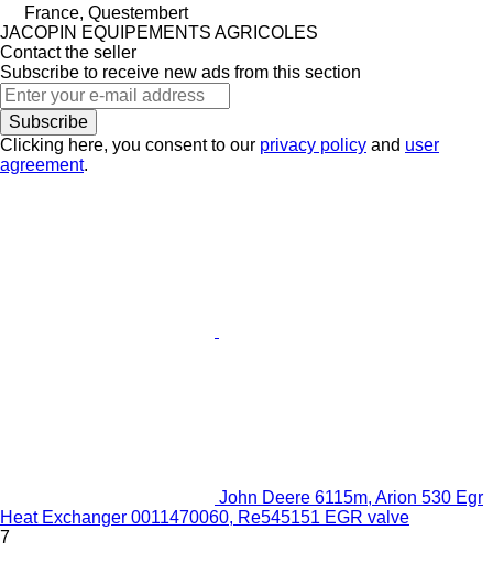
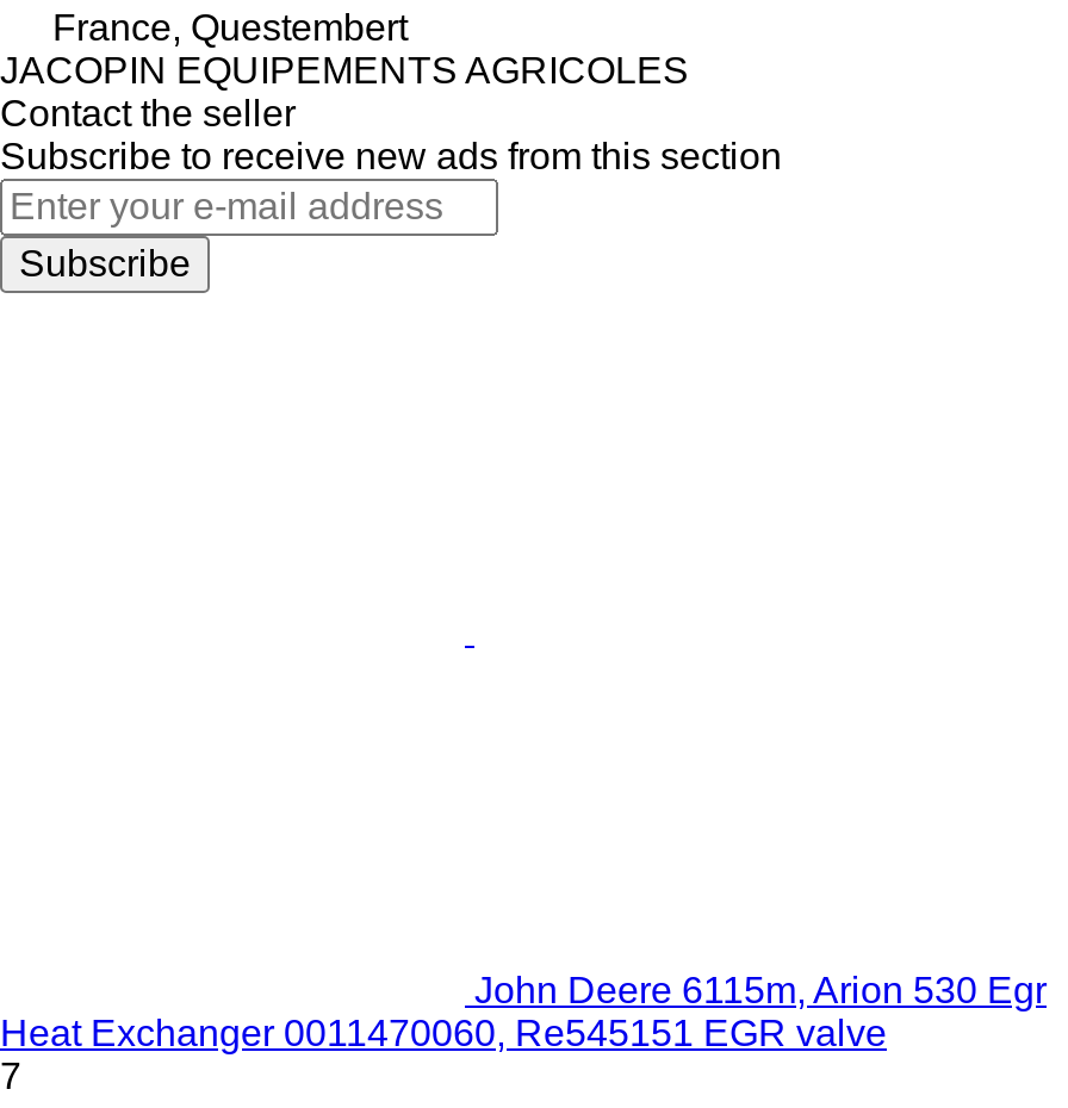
[0,135,439,174] Clicking here, you consent to our privacy policy and user | agreement. -> none

